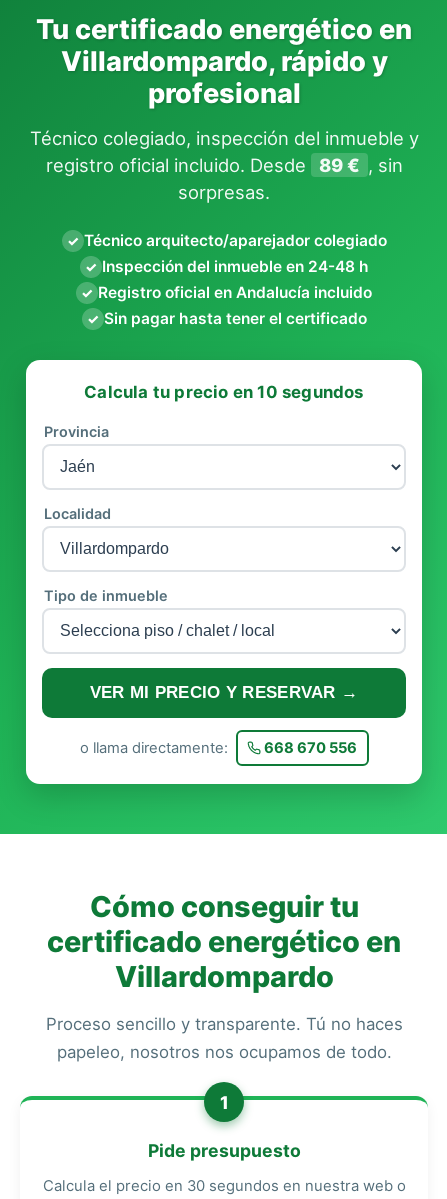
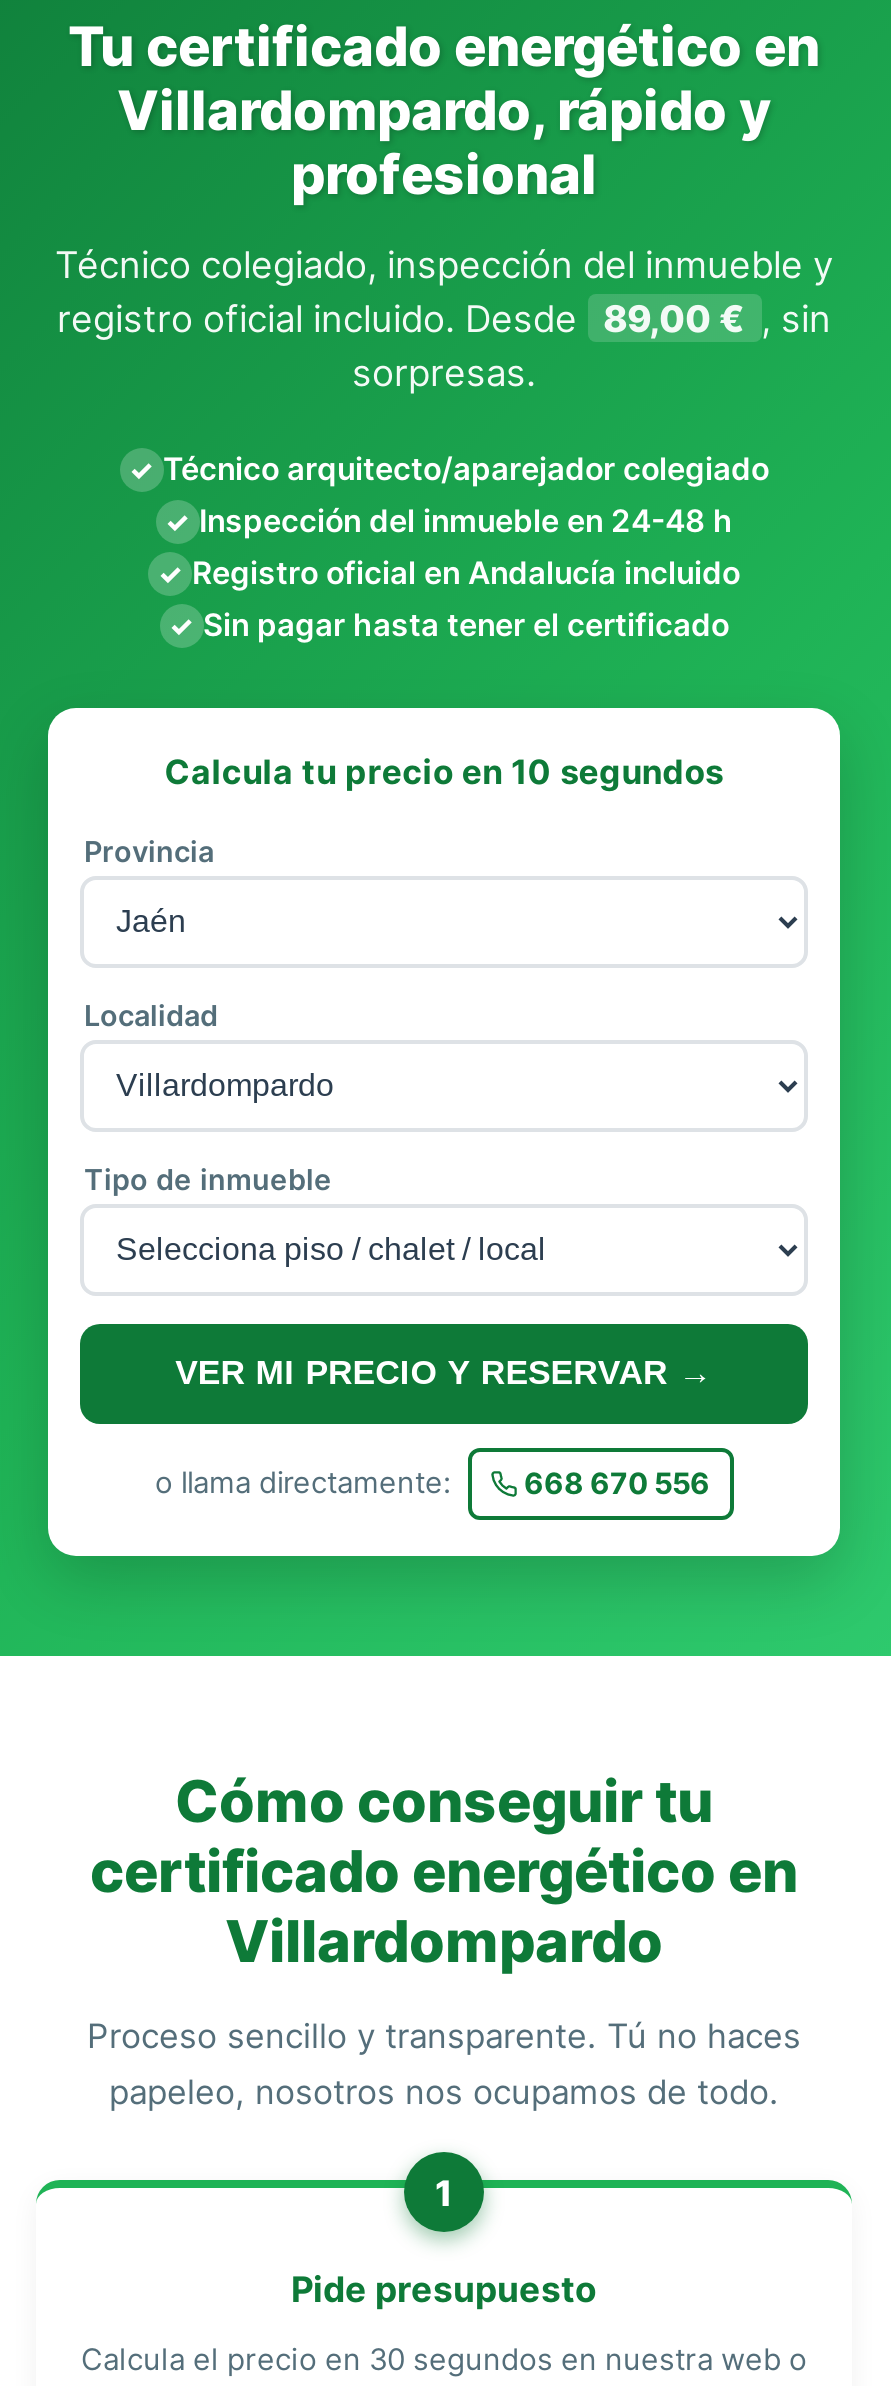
[45,154,402,176] registro oficial incluido. Desde 89 € , sin -> [57,296,831,340] registro oficial incluido. Desde 89,00 € , sin

